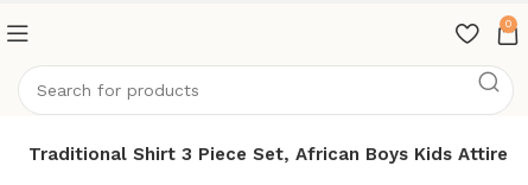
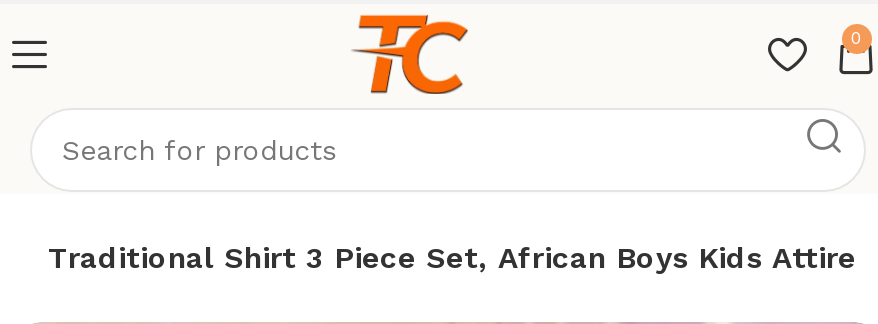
none -> [352,12,470,96] [image]

